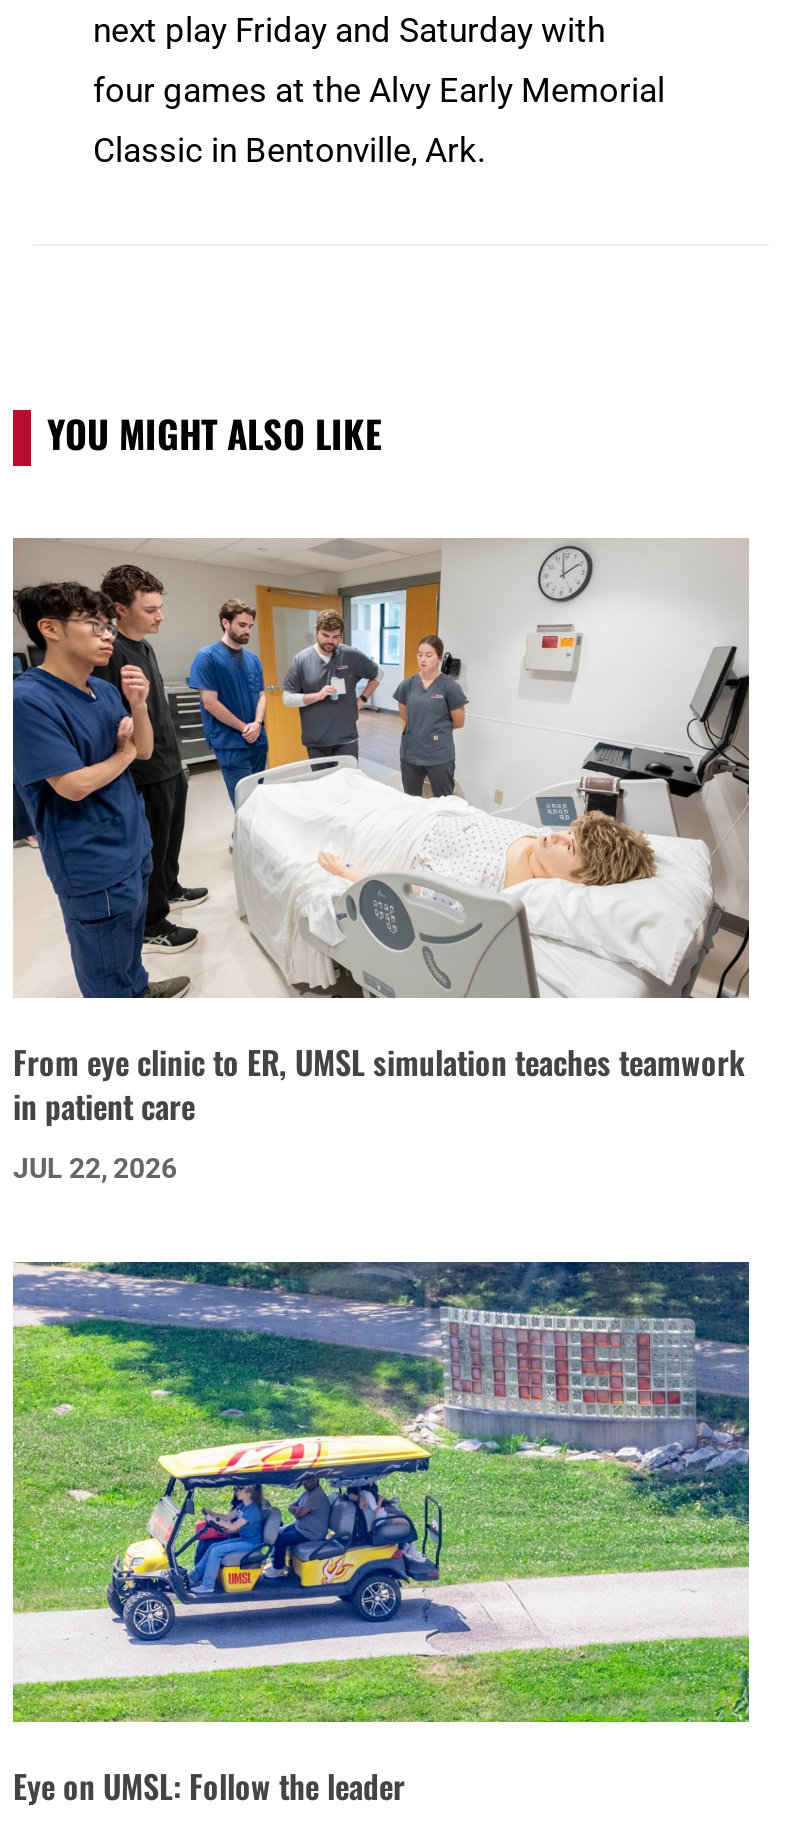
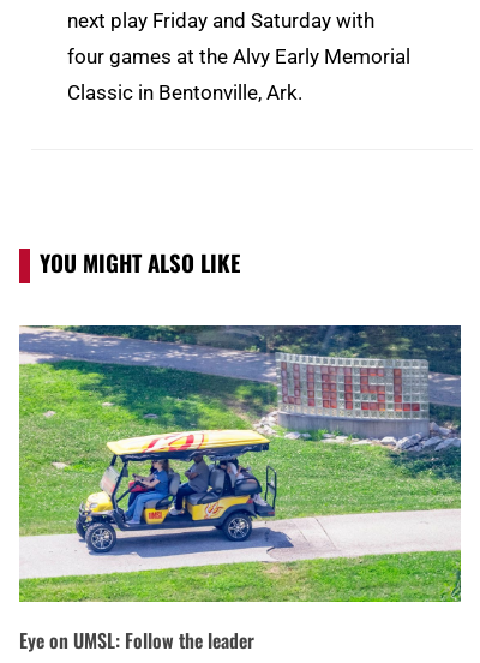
[11,538,751,1184] [image] | From eye clinic to ER, UMSL simulation teaches teamwork | in patient care | JUL 22, 2026 -> none

